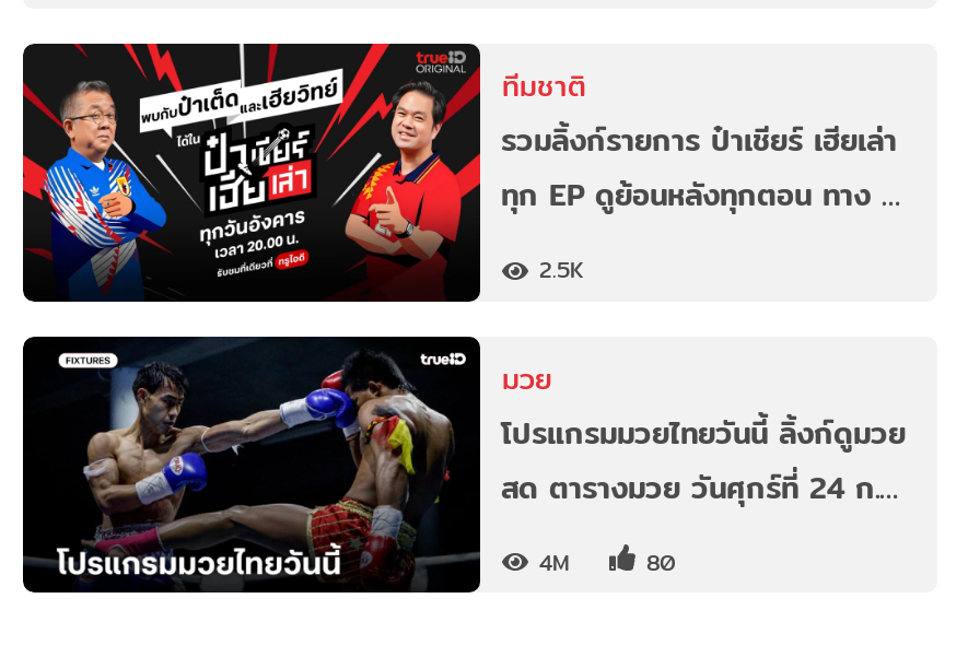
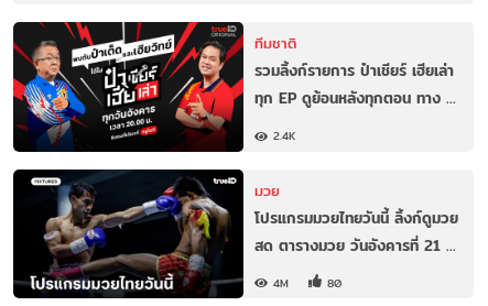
[539,252,583,287] 2.5K -> [273,127,295,145] 2.4K
[501,464,899,512] สด ตารางมวย วันศุกร์ที่ 24 ก.… -> [254,233,456,258] สด ตารางมวย วันอังคารที่ 21 …

